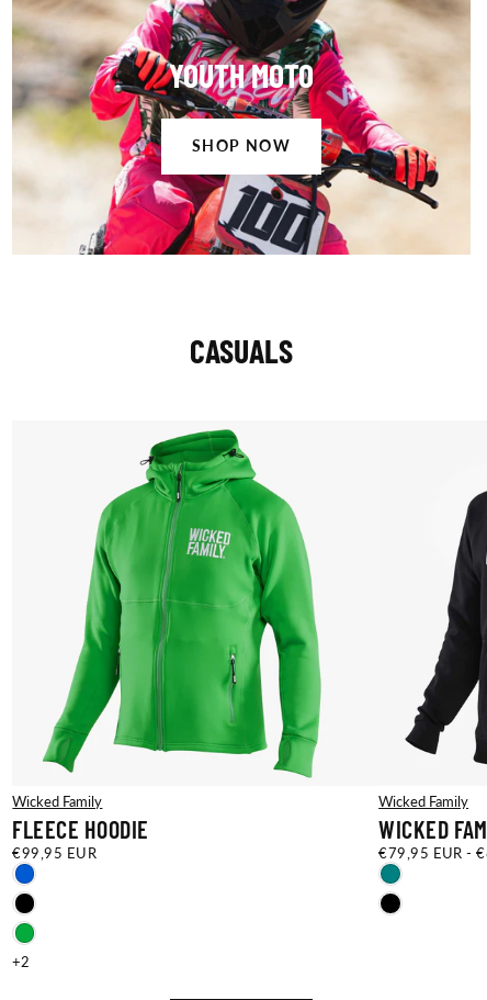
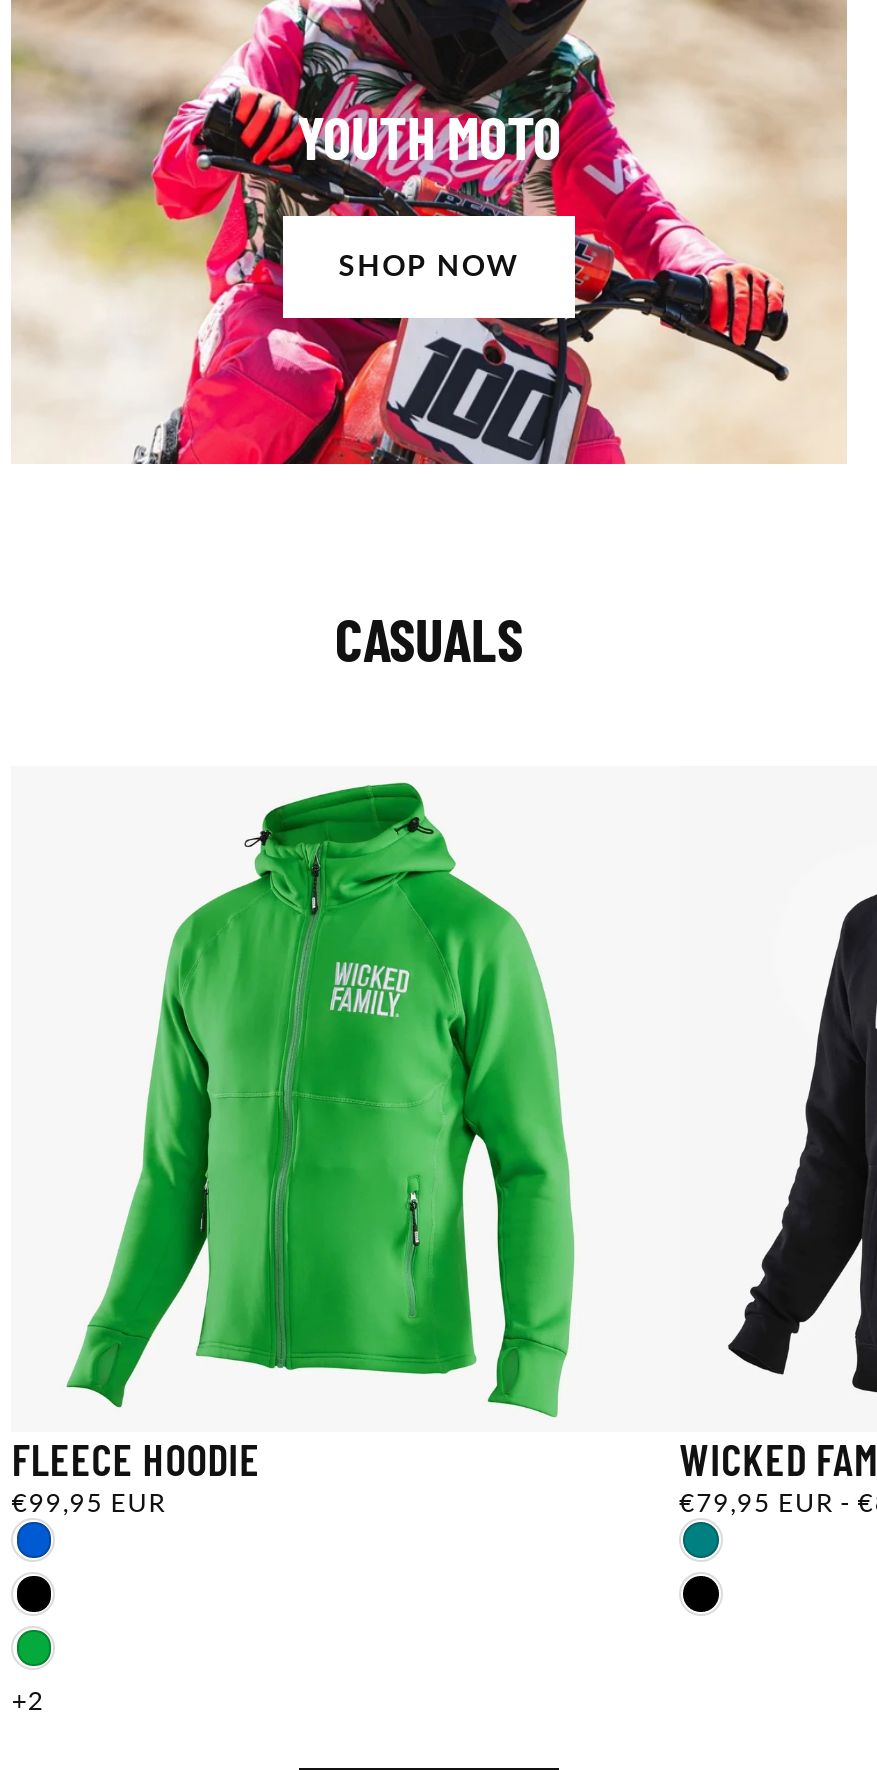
[13,793,102,810] Wicked Family -> none
[379,793,468,810] Wicked Family -> none

